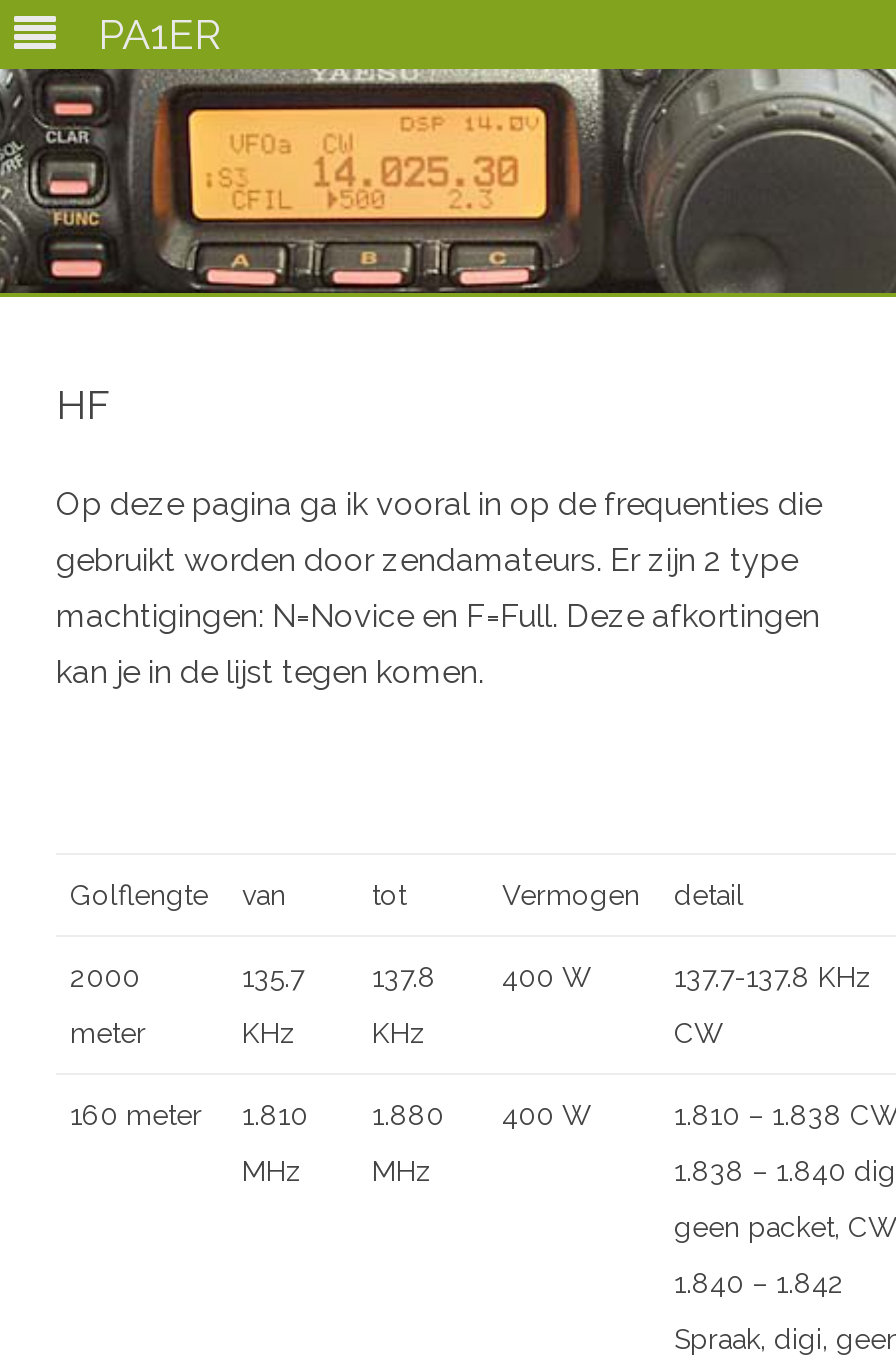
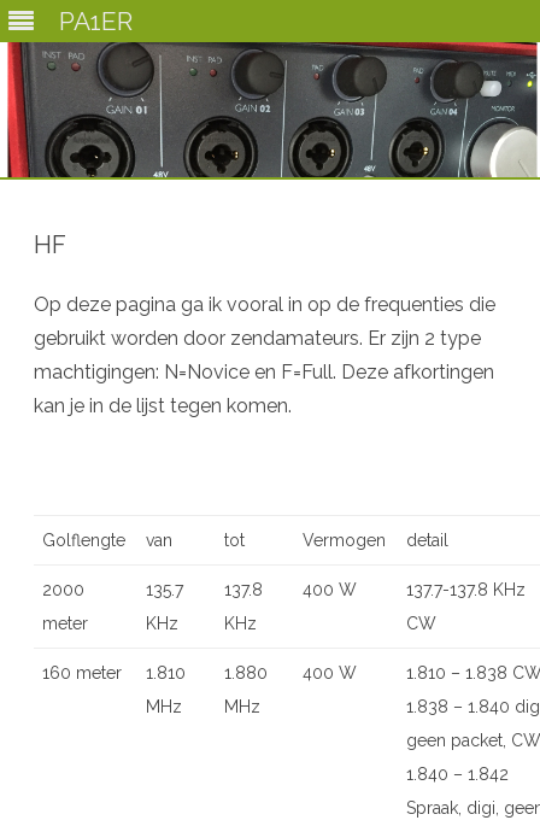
[6,67,890,295] [image] -> [4,41,536,178] [image]

